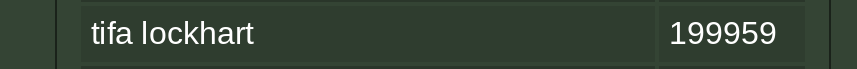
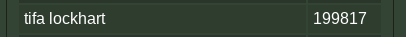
[669,15,777,49] 199959 -> [313,9,367,26] 199817

